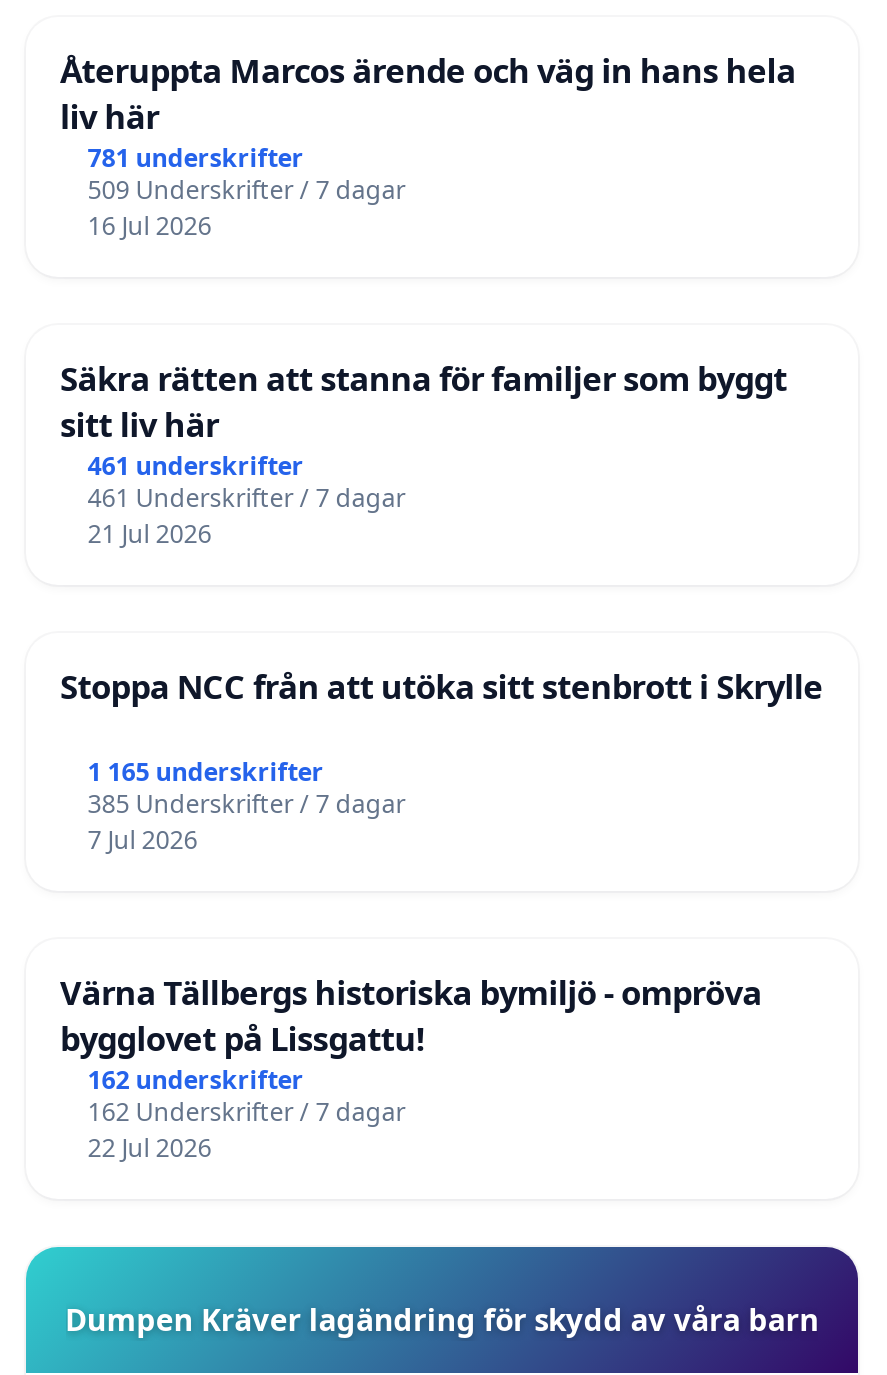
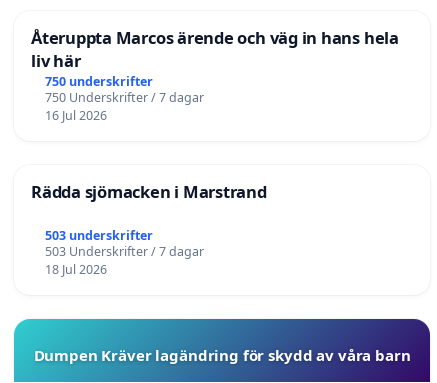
[88,141,304,175] 781 underskrifter -> [45,73,153,90] 750 underskrifter
[88,173,406,207] 509 Underskrifter / 7 dagar -> [45,89,204,106] 750 Underskrifter / 7 dagar
[60,355,823,1166] Säkra rätten att stanna för familjer som byggt | sitt liv här | 461 underskrifter | 461 Underskrifter / 7 dagar | 21 Jul 2026 | Stoppa NCC från att utöka sitt stenbrott i Skrylle | 1 165 underskrifter | 385 Underskrifter / 7 dagar | 7 Jul 2026 | Värna Tällbergs historiska bymiljö - ompröva | bygglovet på Lissgattu! | 162 underskrifter | 162 Underskrifter / 7 dagar | 22 Jul 2026 -> [31,180,267,278] Rädda sjömacken i Marstrand | 503 underskrifter | 503 Underskrifter / 7 dagar | 18 Jul 2026

